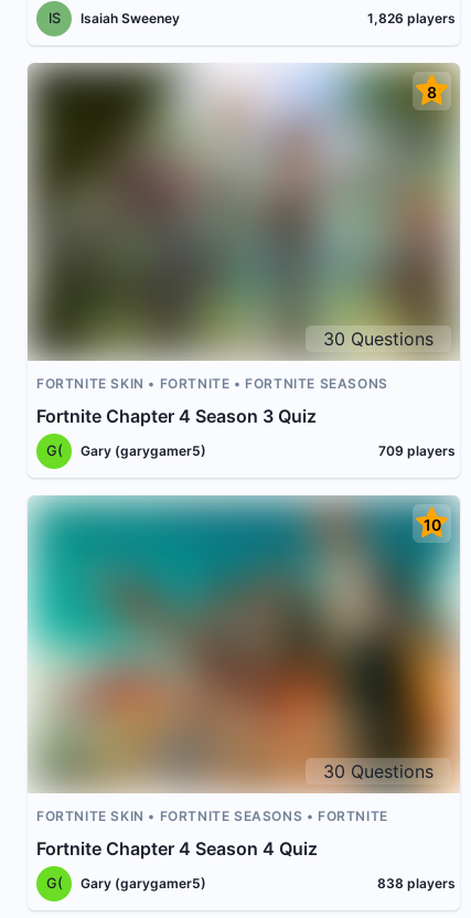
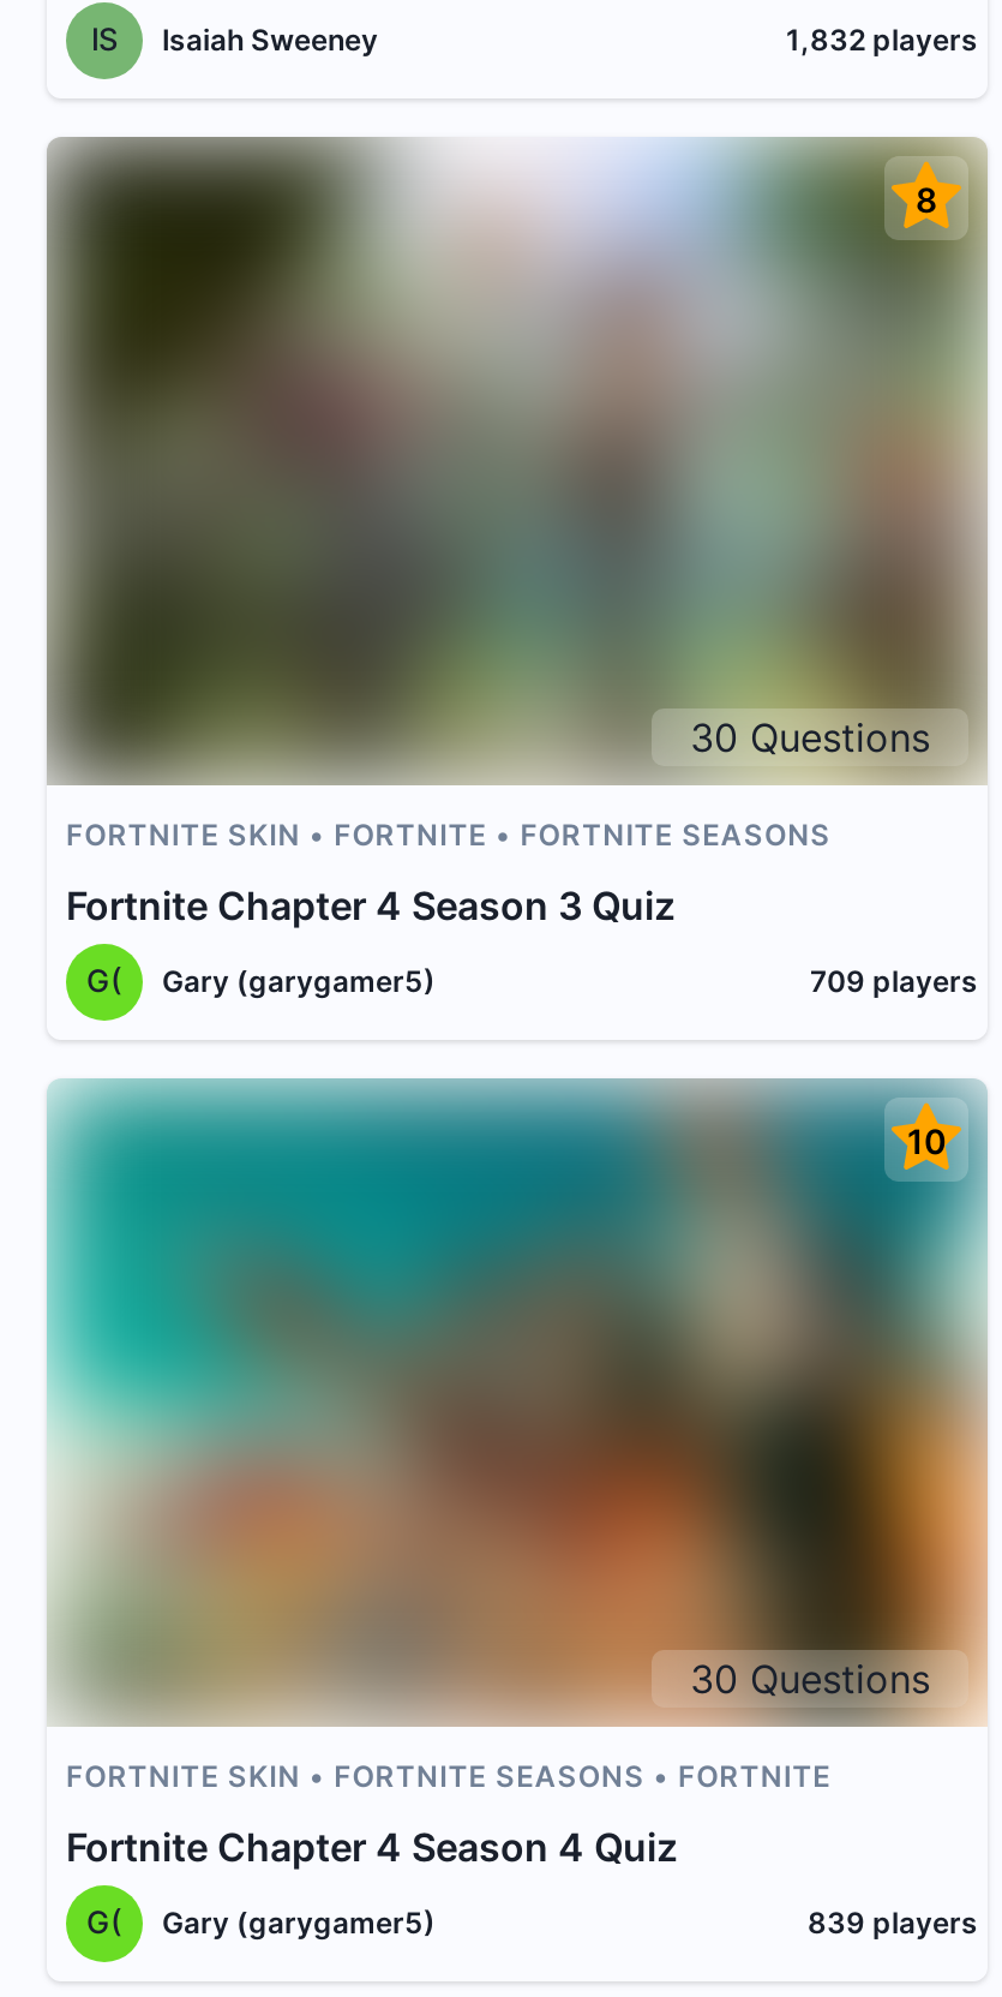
[367,10,456,26] 1,826 players -> [786,22,978,58] 1,832 players
[377,875,456,892] 838 players -> [808,1905,978,1941] 839 players

